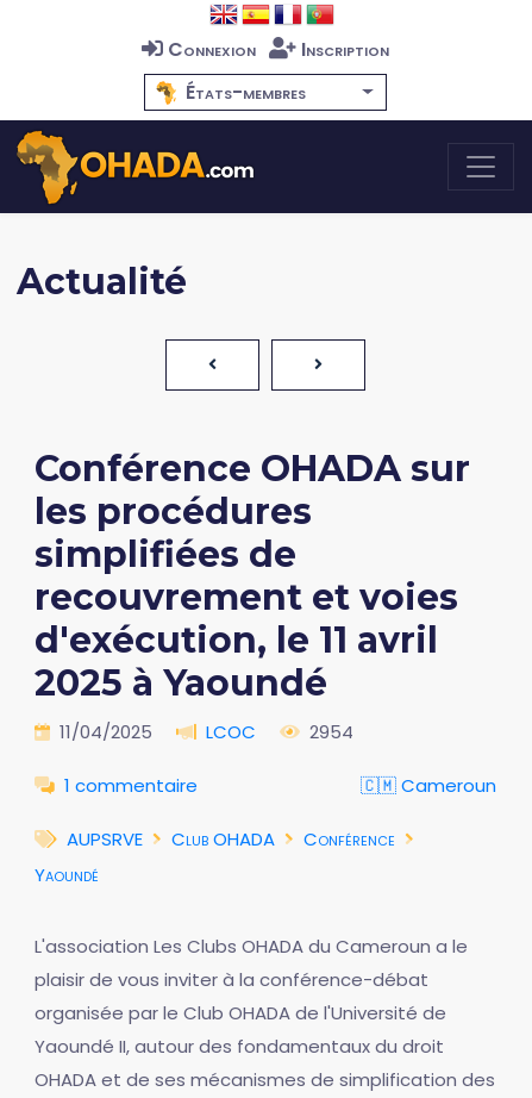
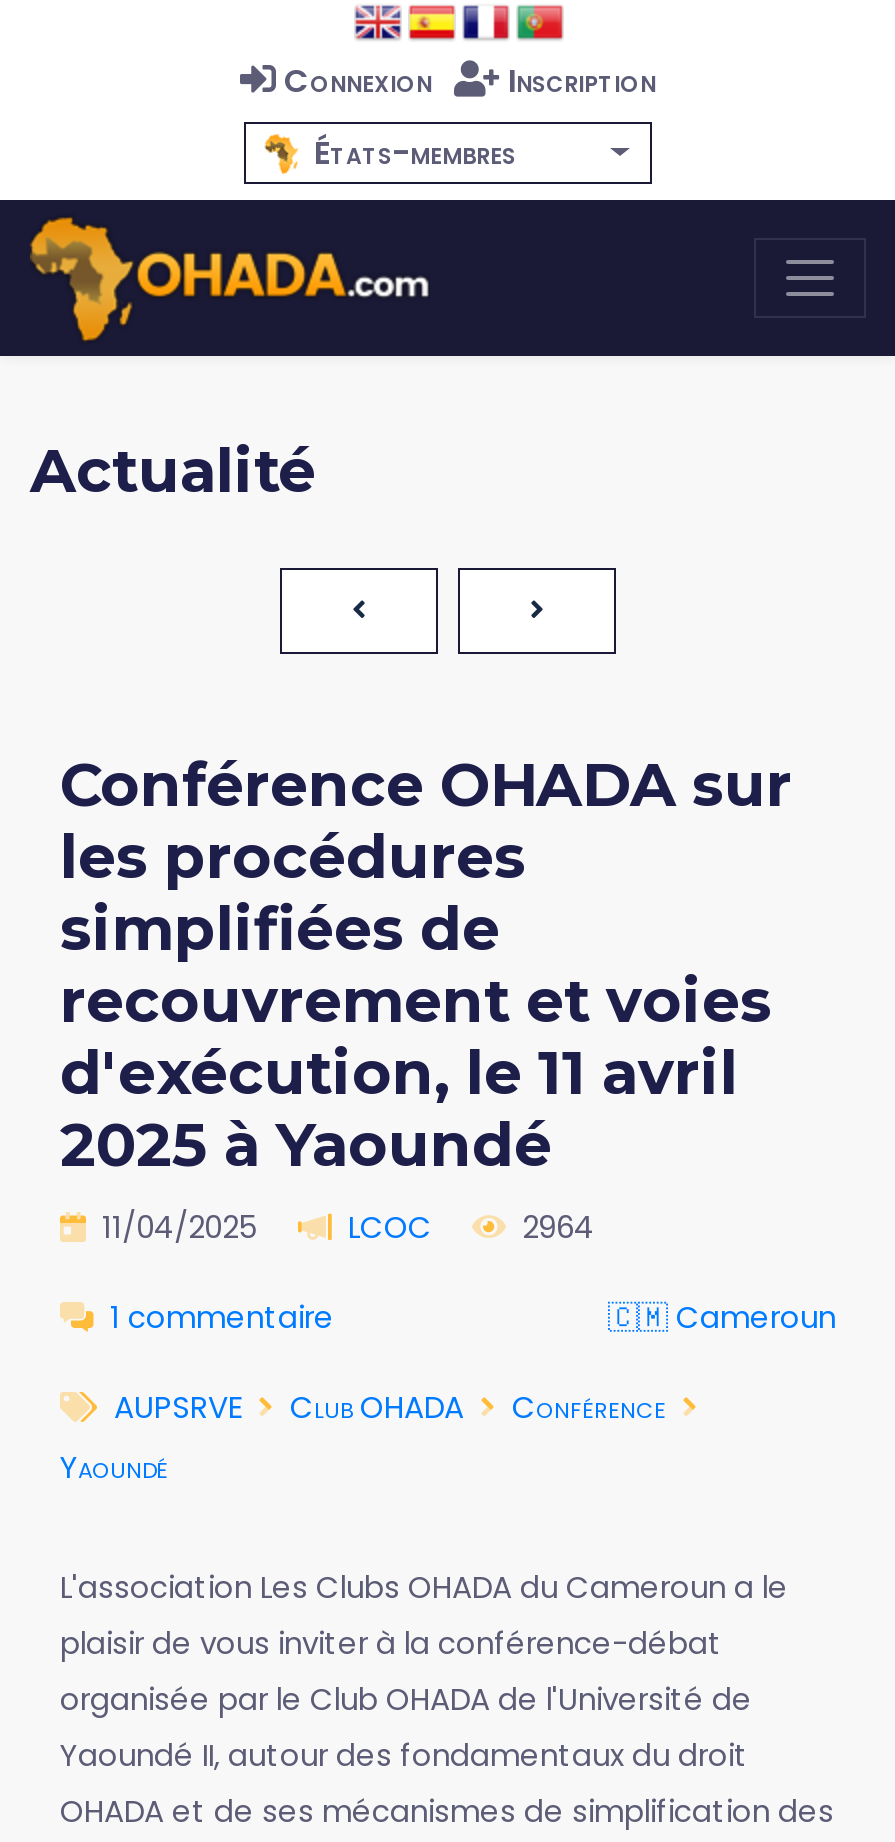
[309,719,353,744] 2954 -> [522,1206,594,1248] 2964

